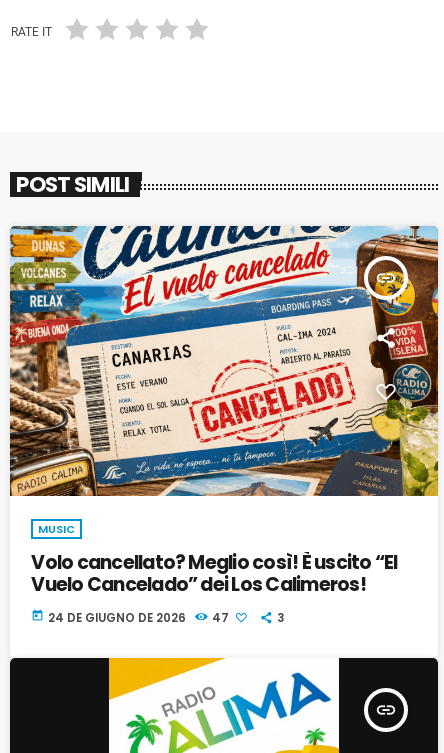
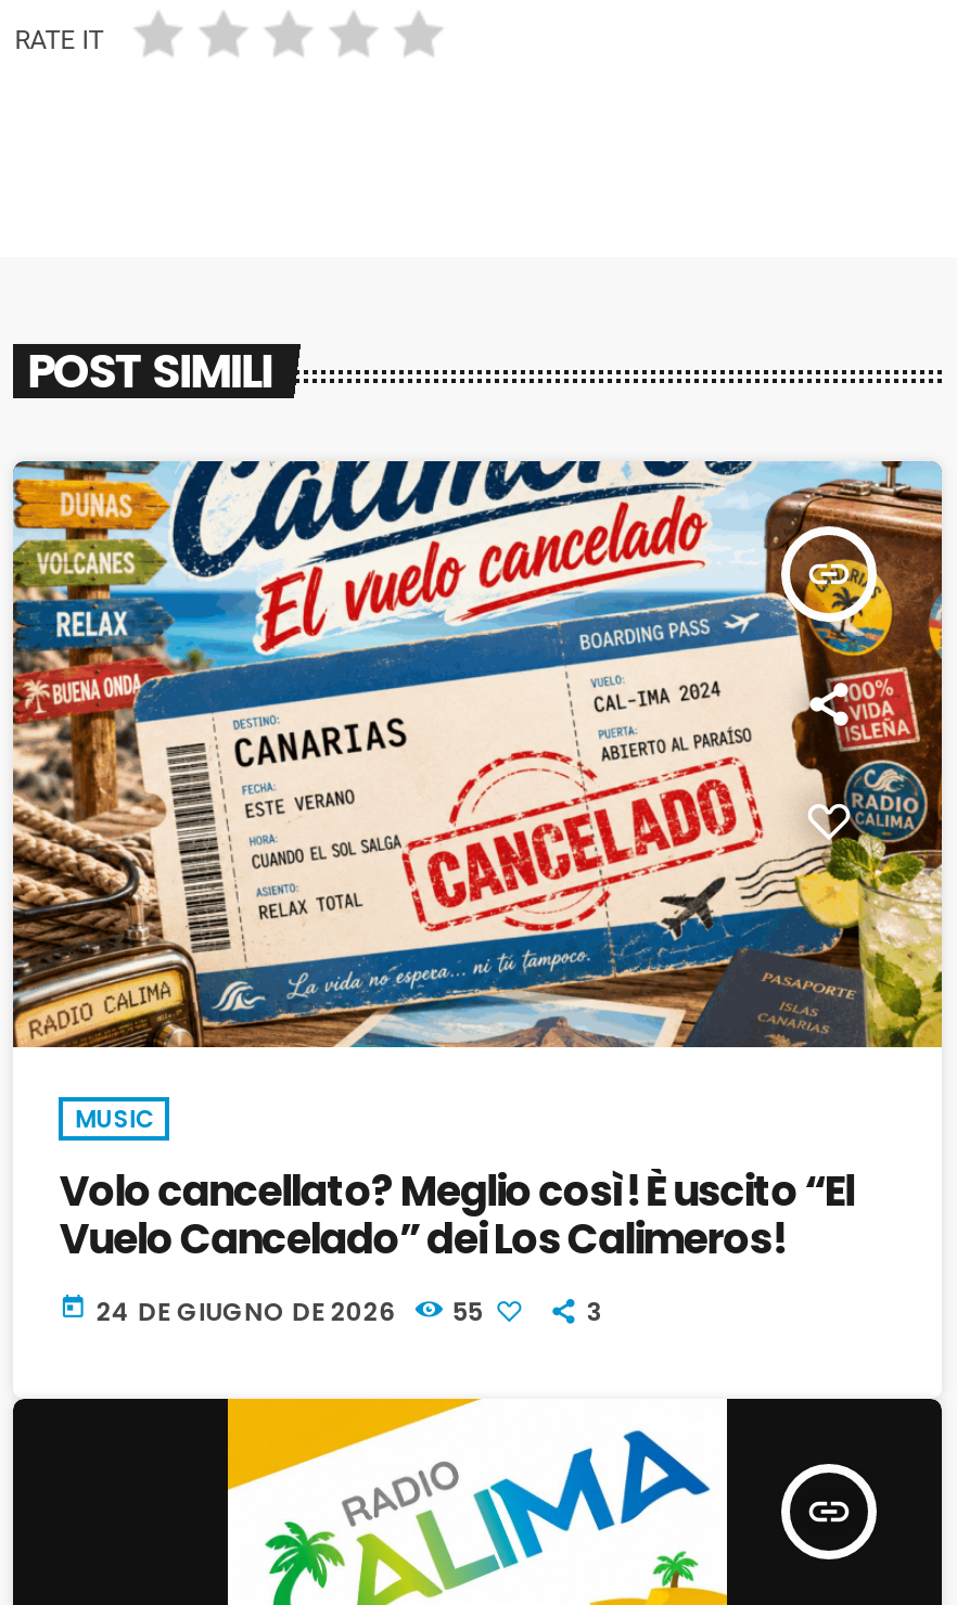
[212,610,229,626] 47 -> [452,1295,483,1329] 55

